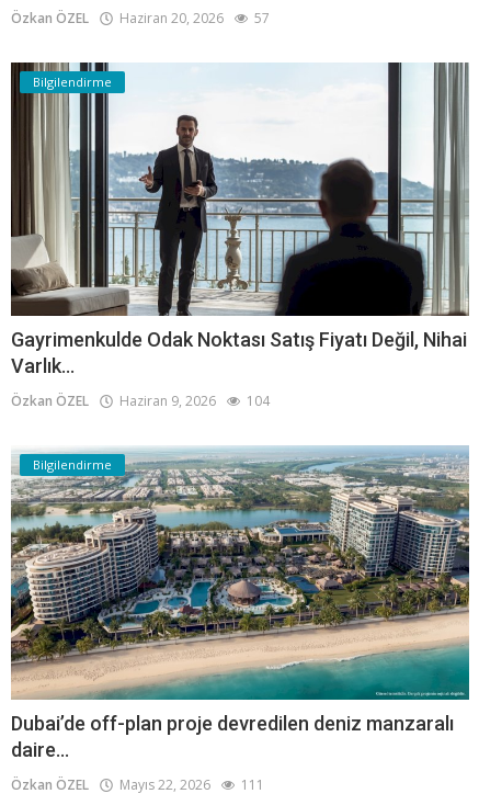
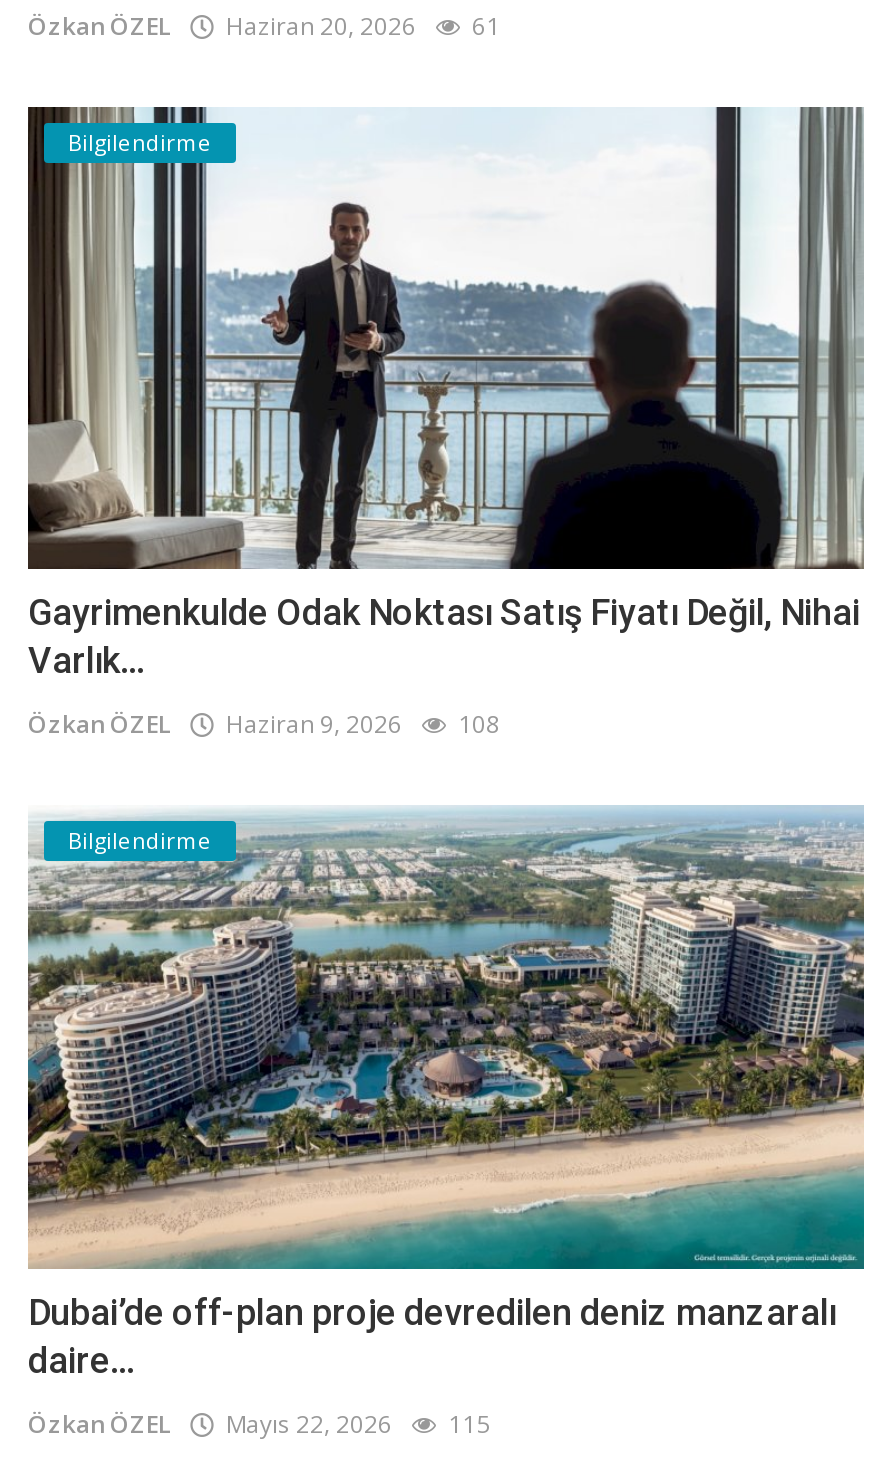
[11,9,270,27] Özkan ÖZEL Haziran 20, 2026 57 -> [28,9,500,43] Özkan ÖZEL Haziran 20, 2026 61
[11,392,270,411] Özkan ÖZEL Haziran 9, 2026 104 -> [28,708,500,742] Özkan ÖZEL Haziran 9, 2026 108
[11,775,264,794] Özkan ÖZEL Mayıs 22, 2026 111 -> [28,1406,490,1440] Özkan ÖZEL Mayıs 22, 2026 115

